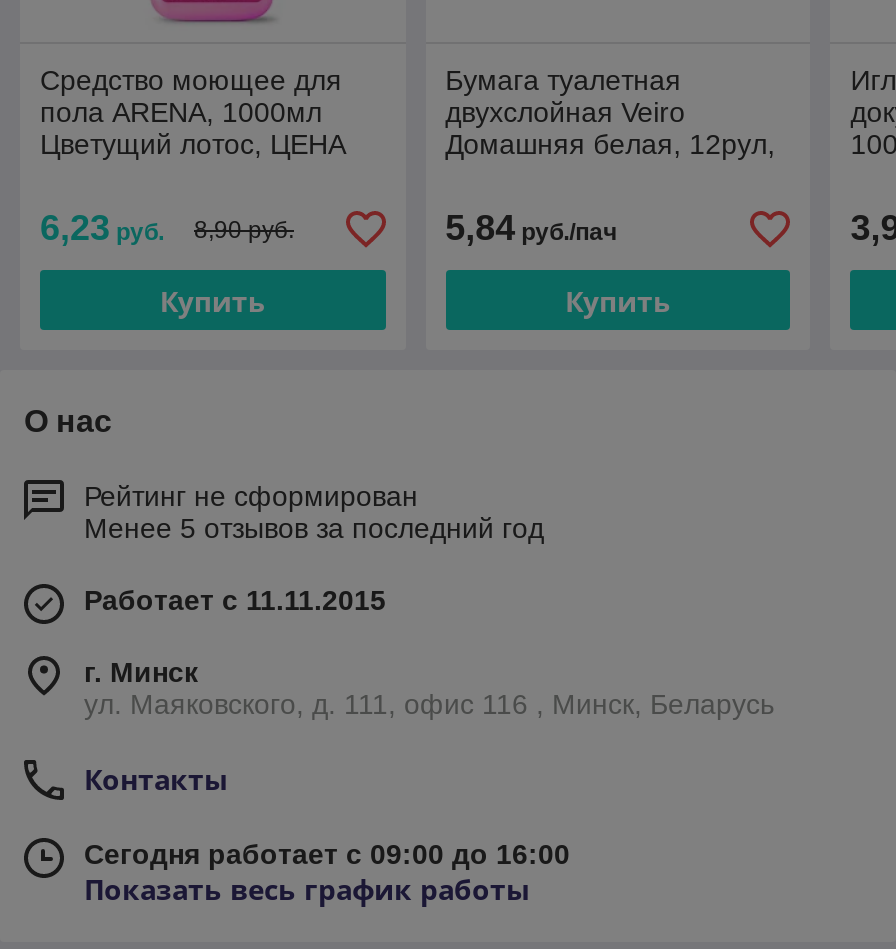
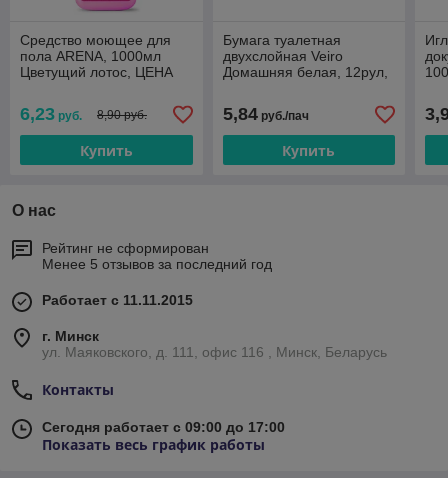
[84,839,570,871] Сегодня работает с 09:00 до 16:00 -> [42,419,285,435] Сегодня работает с 09:00 до 17:00

